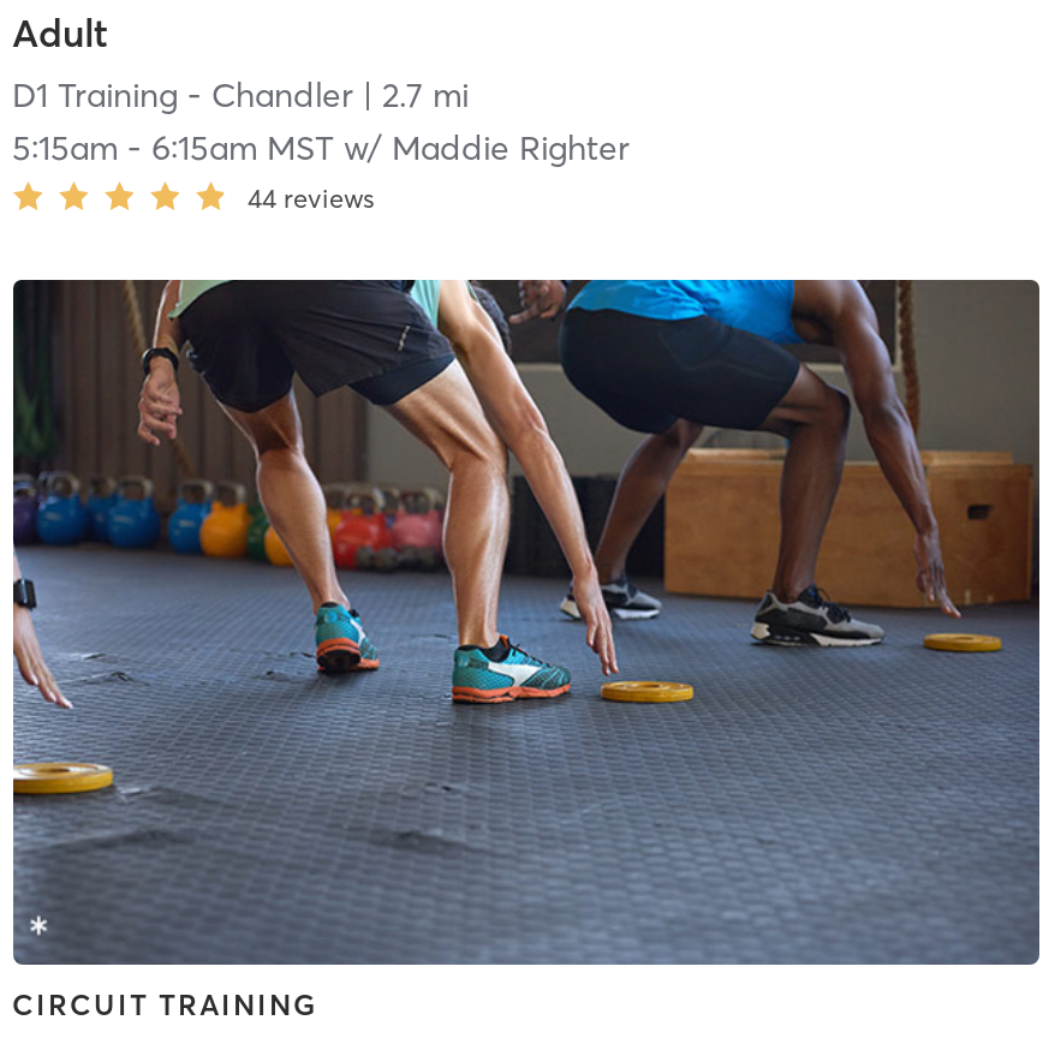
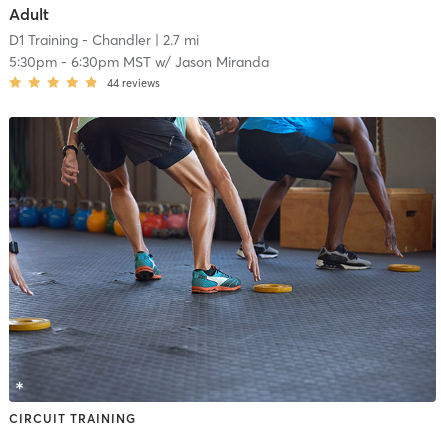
[12,128,630,171] 5:15am - 6:15am MST w/ Maddie Righter -> [8,53,268,71] 5:30pm - 6:30pm MST w/ Jason Miranda

